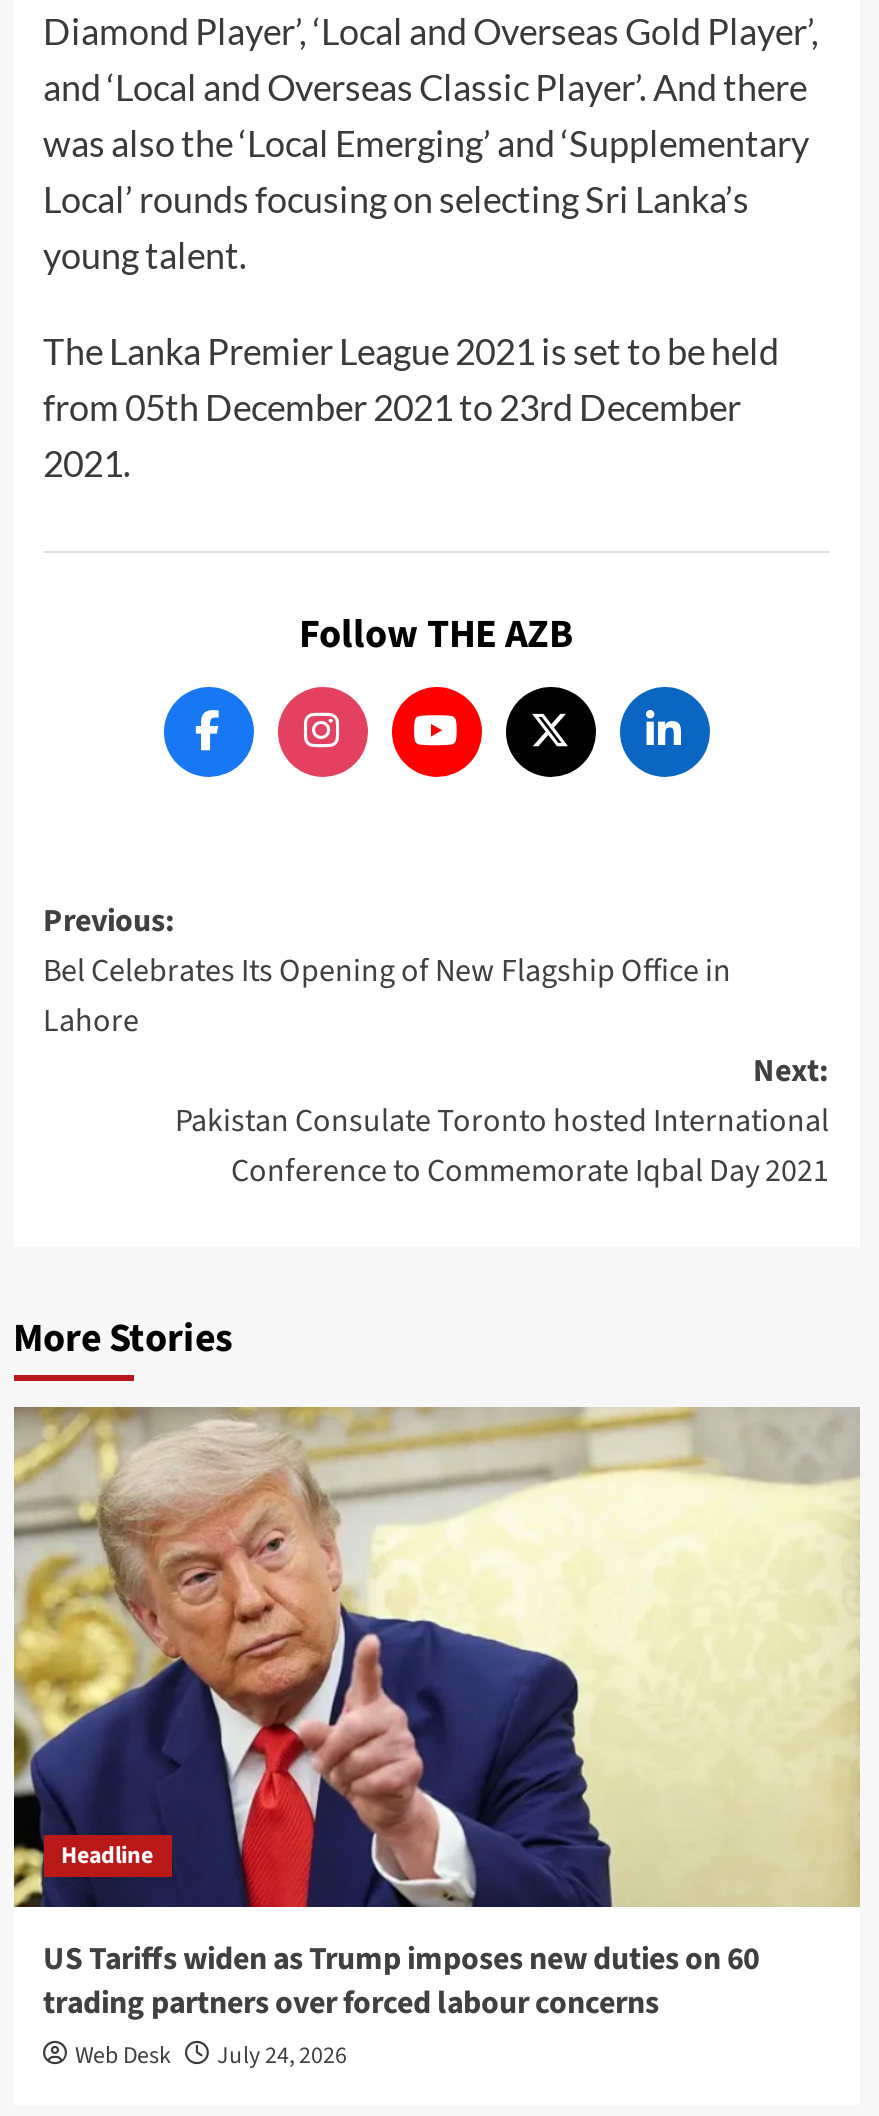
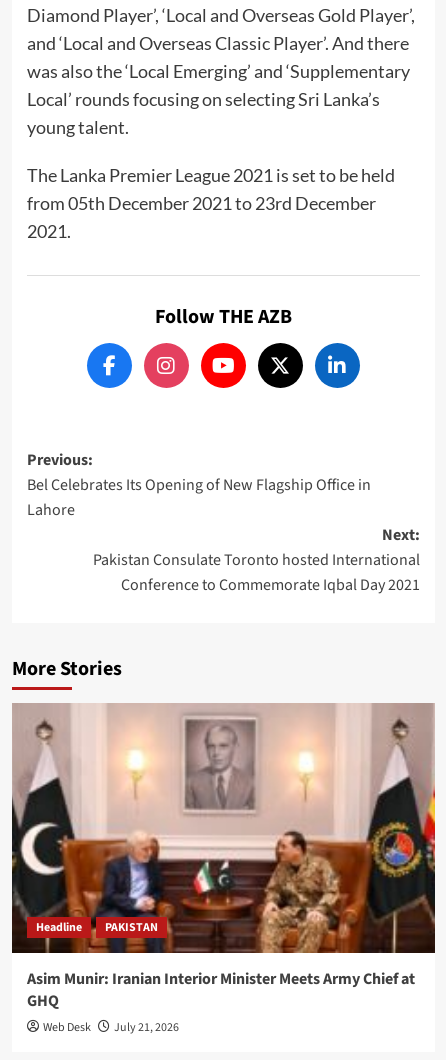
[12,1406,860,2025] [image] | US Tariffs widen as Trump imposes new duties on 60 | trading partners over forced labour concerns -> [11,703,436,1012] [image] | PAKISTAN | Asim Munir: Iranian Interior Minister Meets Army Chief at | GHQ
[75,2039,347,2073] Web Desk July 24, 2026 -> [42,1019,178,1036] Web Desk July 21, 2026

